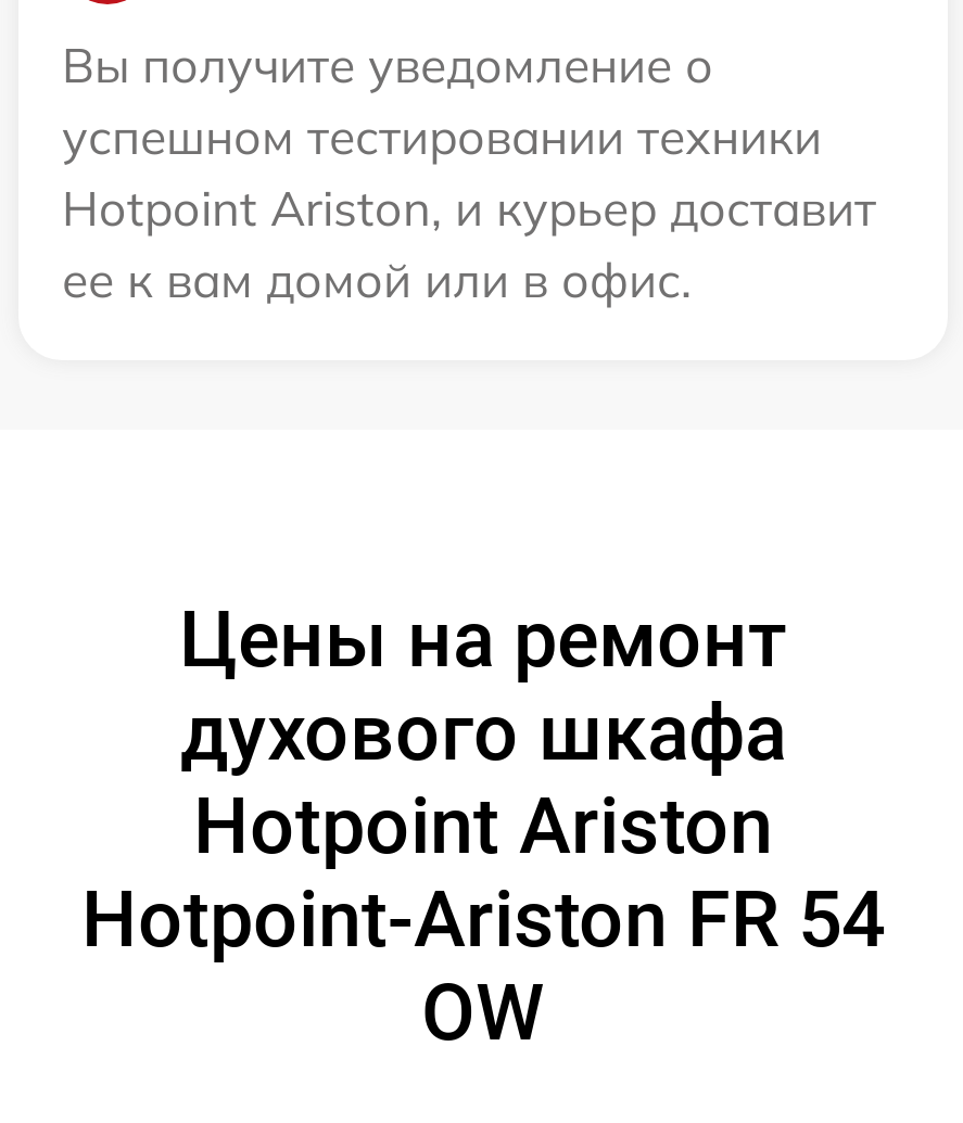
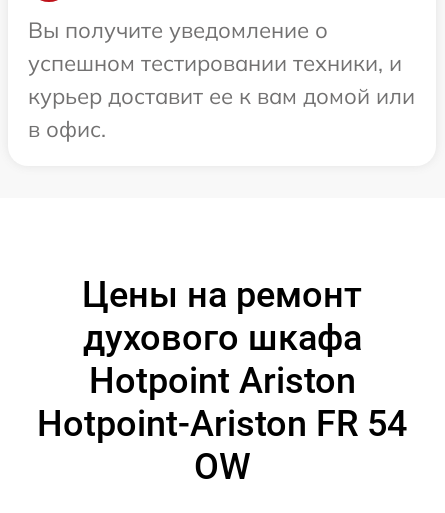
[62,106,876,310] успешном тестировании техники | Hotpoint Ariston, и курьер доставит | ее к вам домой или в офис. -> [28,49,415,143] успешном тестировании техники, и | курьер доставит ее к вам домой или | в офис.

